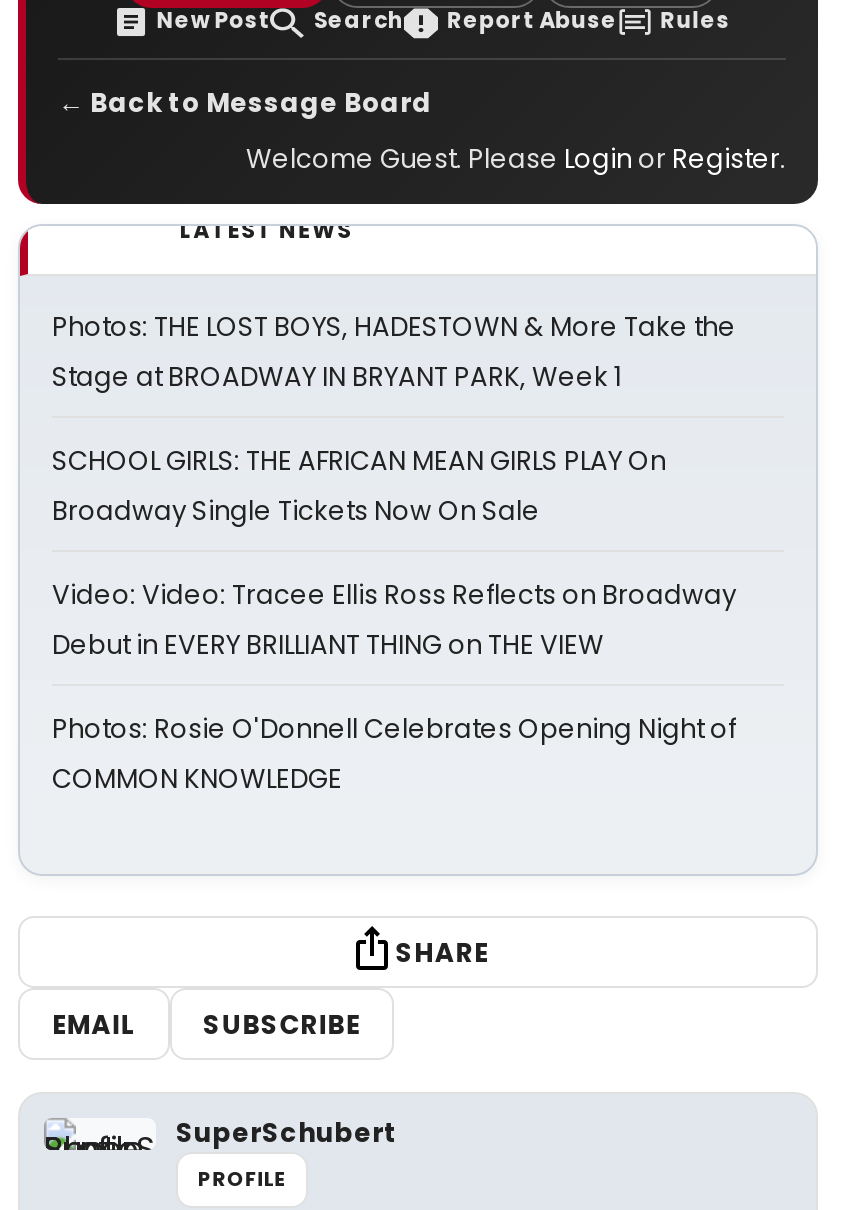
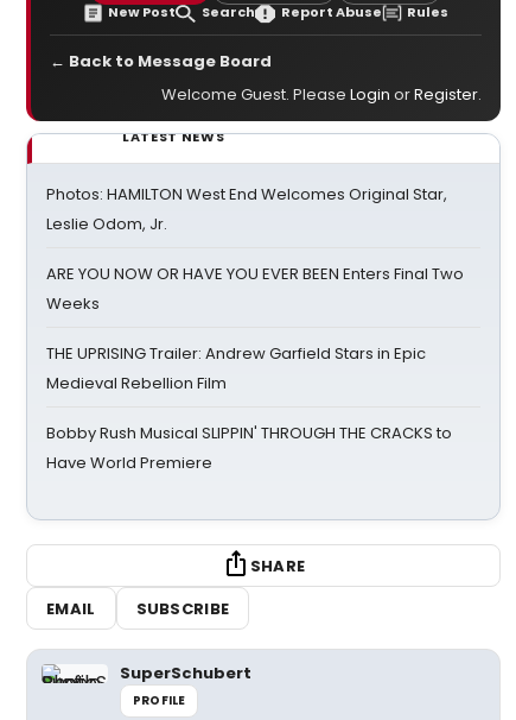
[52,308,736,396] Photos: THE LOST BOYS, HADESTOWN & More Take the | Stage at BROADWAY IN BRYANT PARK, Week 1 -> [46,183,447,235] Photos: HAMILTON West End Welcomes Original Star, | Leslie Odom, Jr.
[52,442,666,530] SCHOOL GIRLS: THE AFRICAN MEAN GIRLS PLAY On | Broadway Single Tickets Now On Sale -> [46,263,464,315] ARE YOU NOW OR HAVE YOU EVER BEEN Enters Final Two | Weeks
[52,576,736,664] Video: Video: Tracee Ellis Ross Reflects on Broadway | Debut in EVERY BRILLIANT THING on THE VIEW -> [46,342,426,394] THE UPRISING Trailer: Andrew Garfield Stars in Epic | Medieval Rebellion Film
[52,710,736,798] Photos: Rosie O'Donnell Celebrates Opening Night of | COMMON KNOWLEDGE -> [46,422,452,474] Bobby Rush Musical SLIPPIN' THROUGH THE CRACKS to | Have World Premiere

